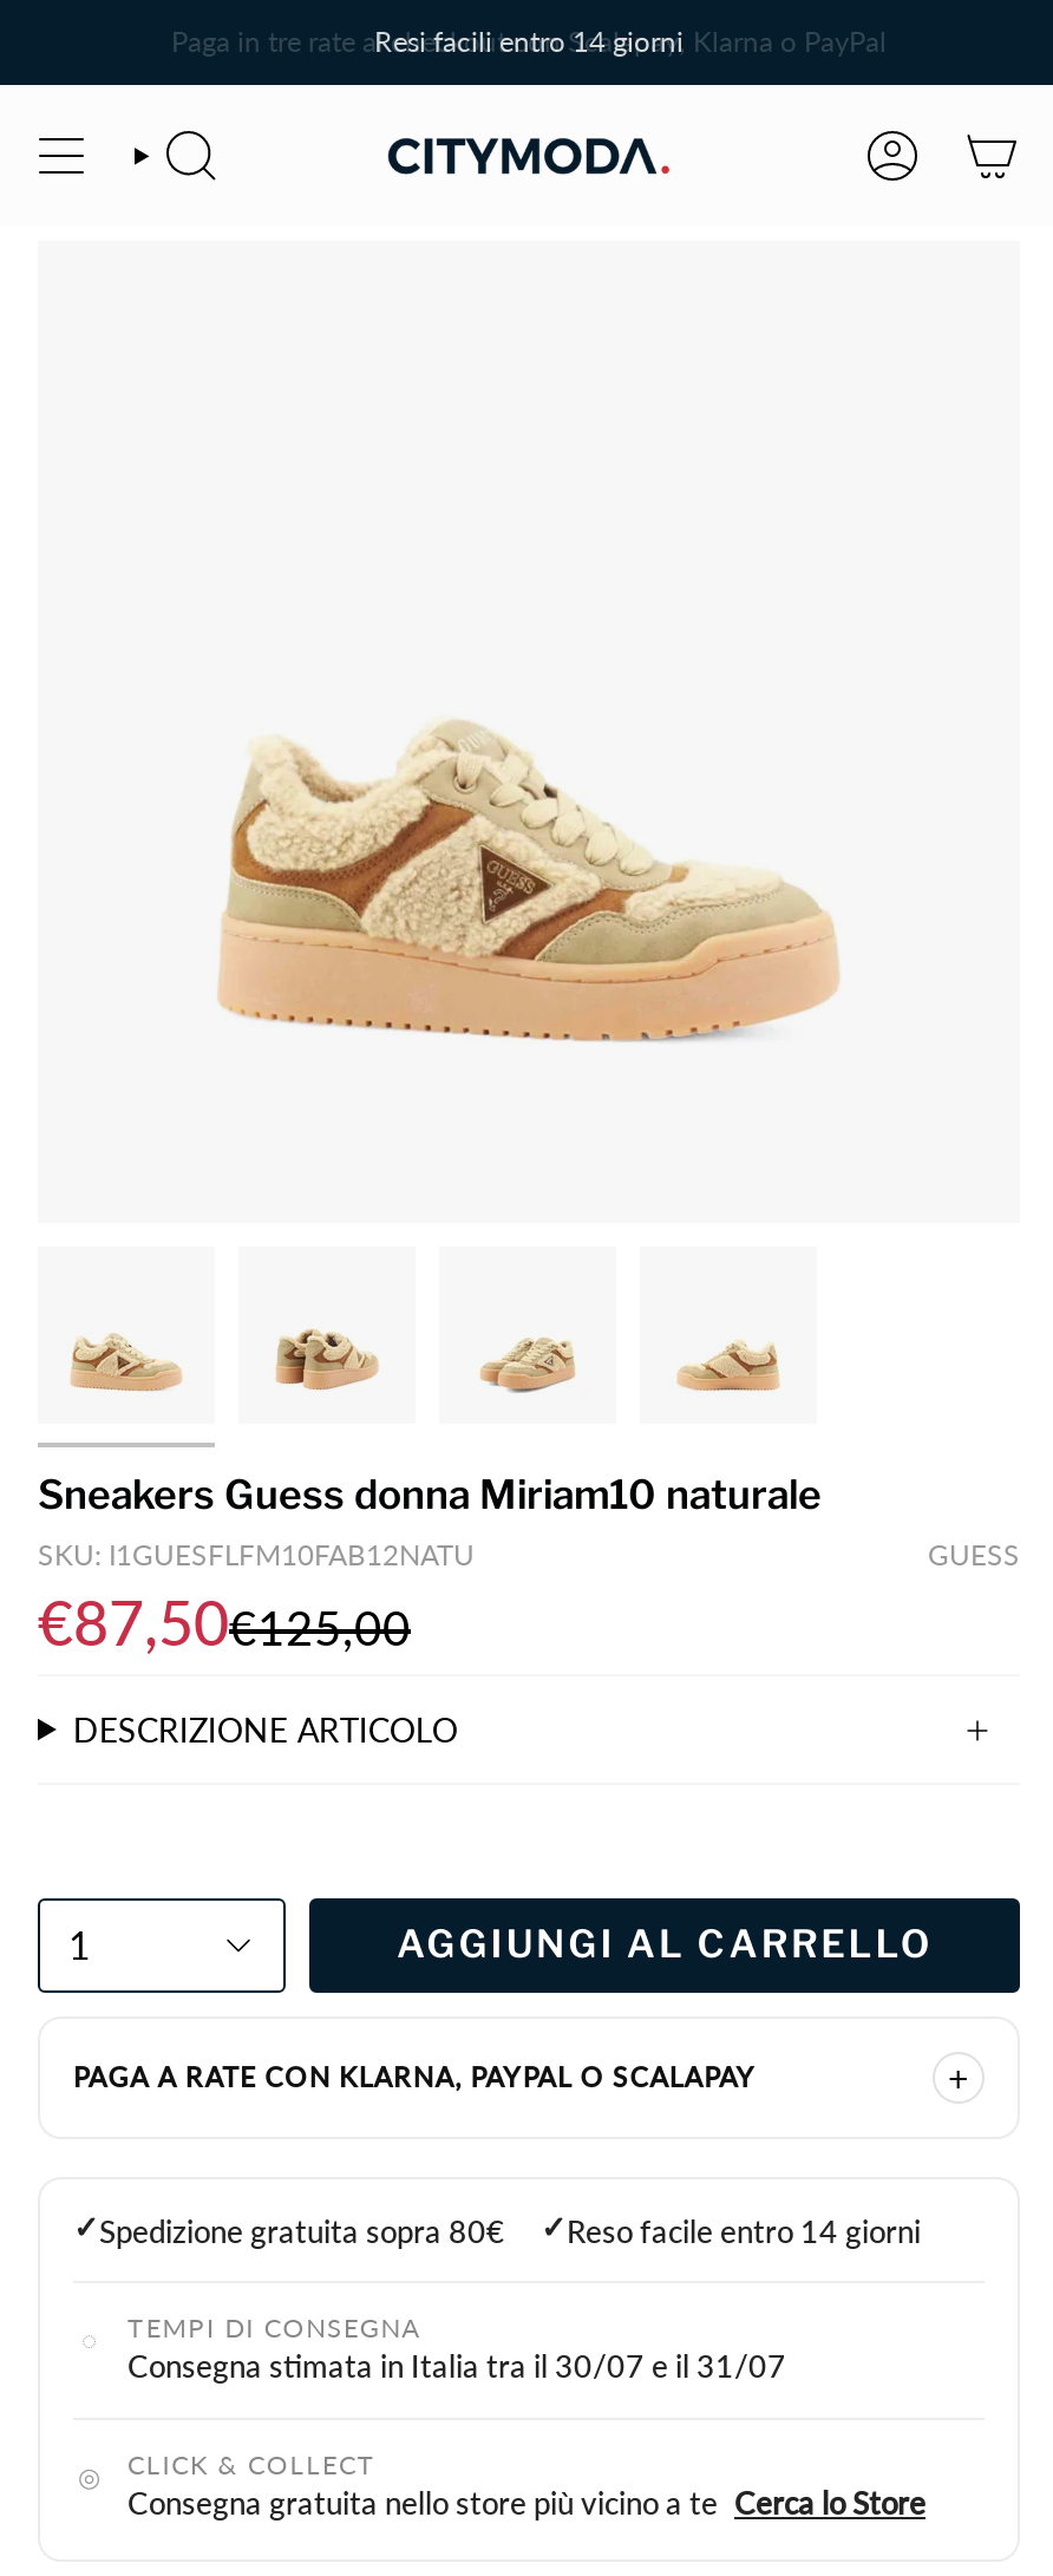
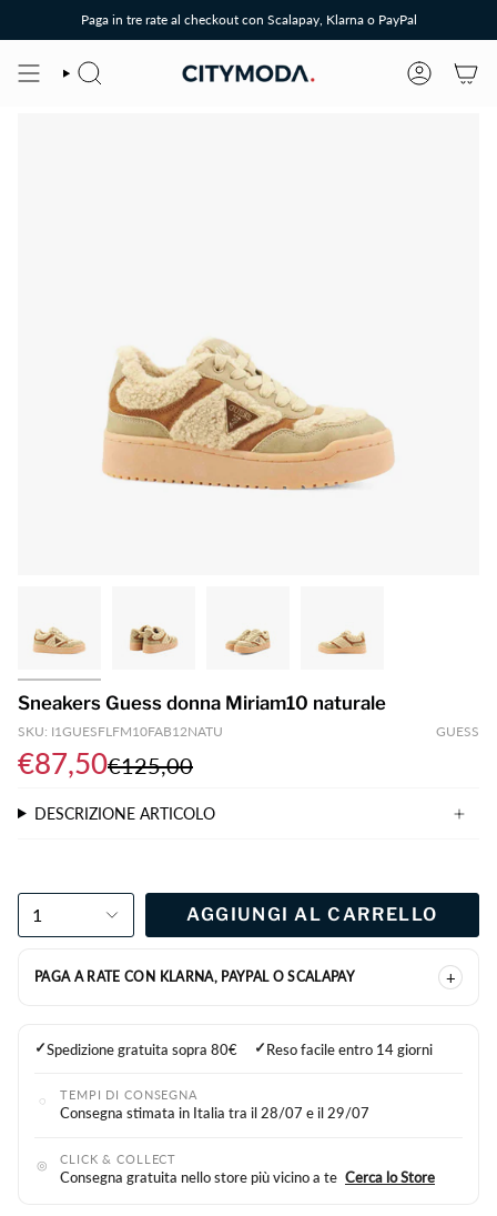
[374,24,684,59] Resi facili entro 14 giorni -> [80,11,417,28] Paga in tre rate al checkout con Scalapay, Klarna o PayPal
[127,2347,786,2385] Consegna stimata in Italia tra il 30/07 e il 31/07 -> [60,1104,369,1122] Consegna stimata in Italia tra il 28/07 e il 29/07

